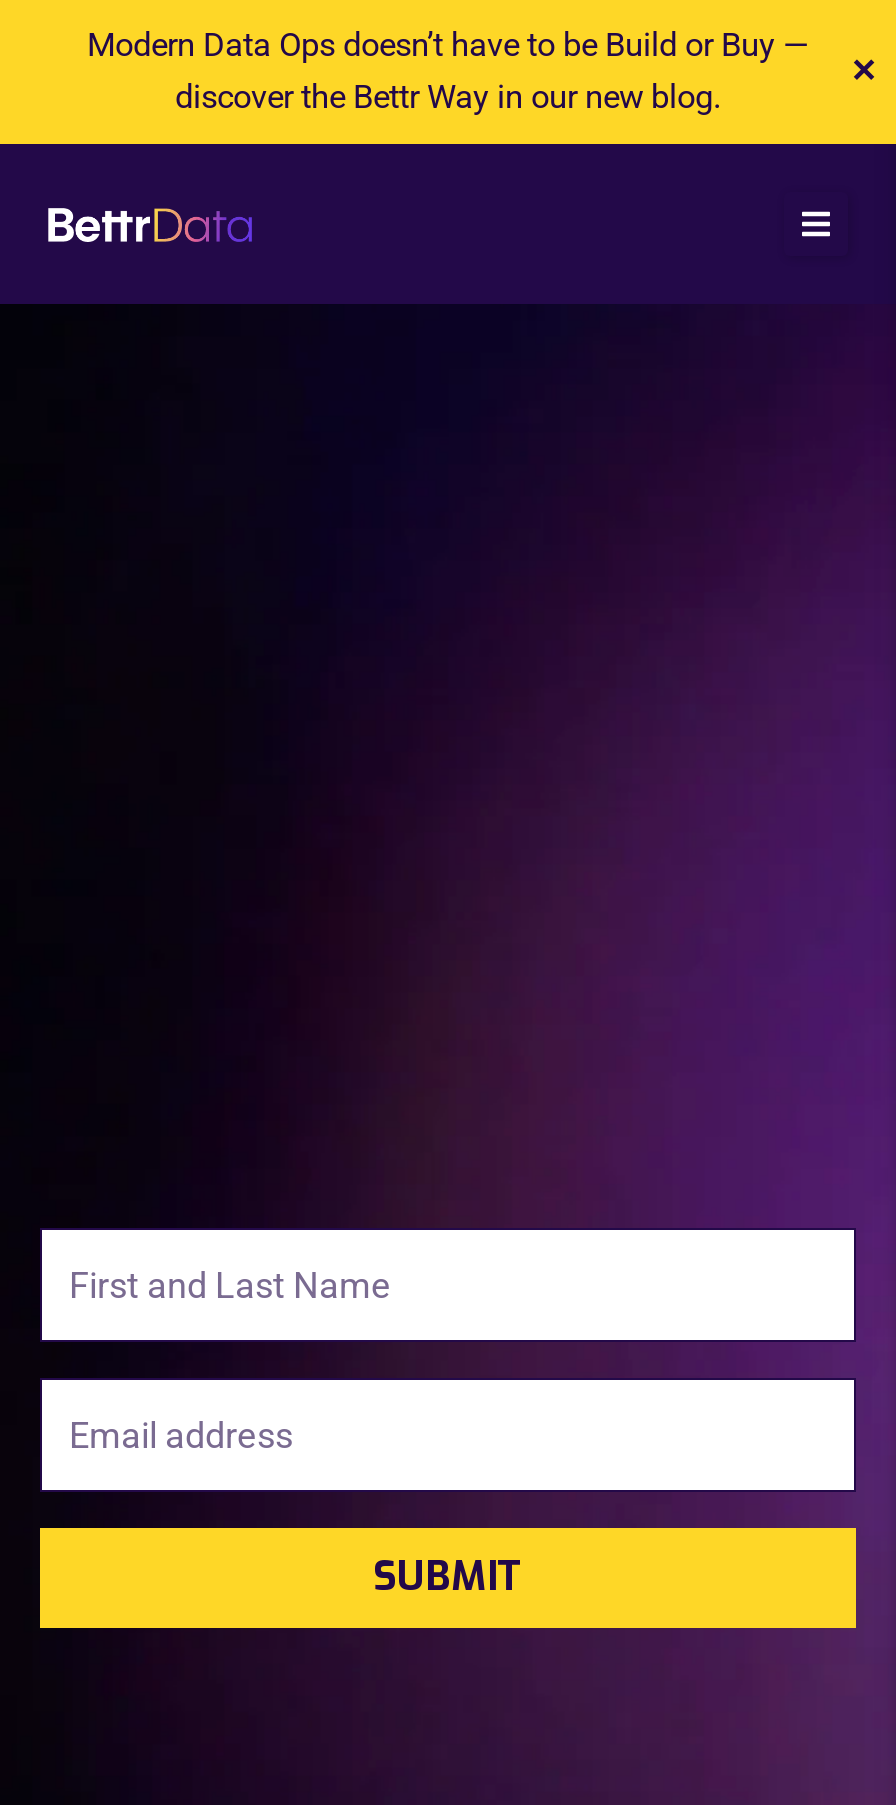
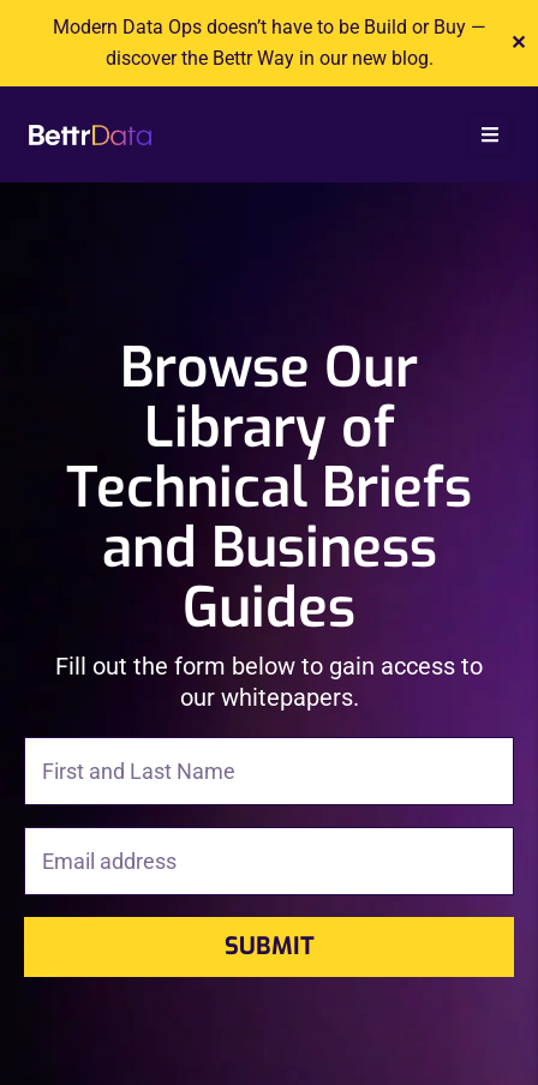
none -> [55,331,483,712] Browse Our | Library of | Technical Briefs | and Business | Guides | Fill out the form below to gain access to | our whitepapers.

